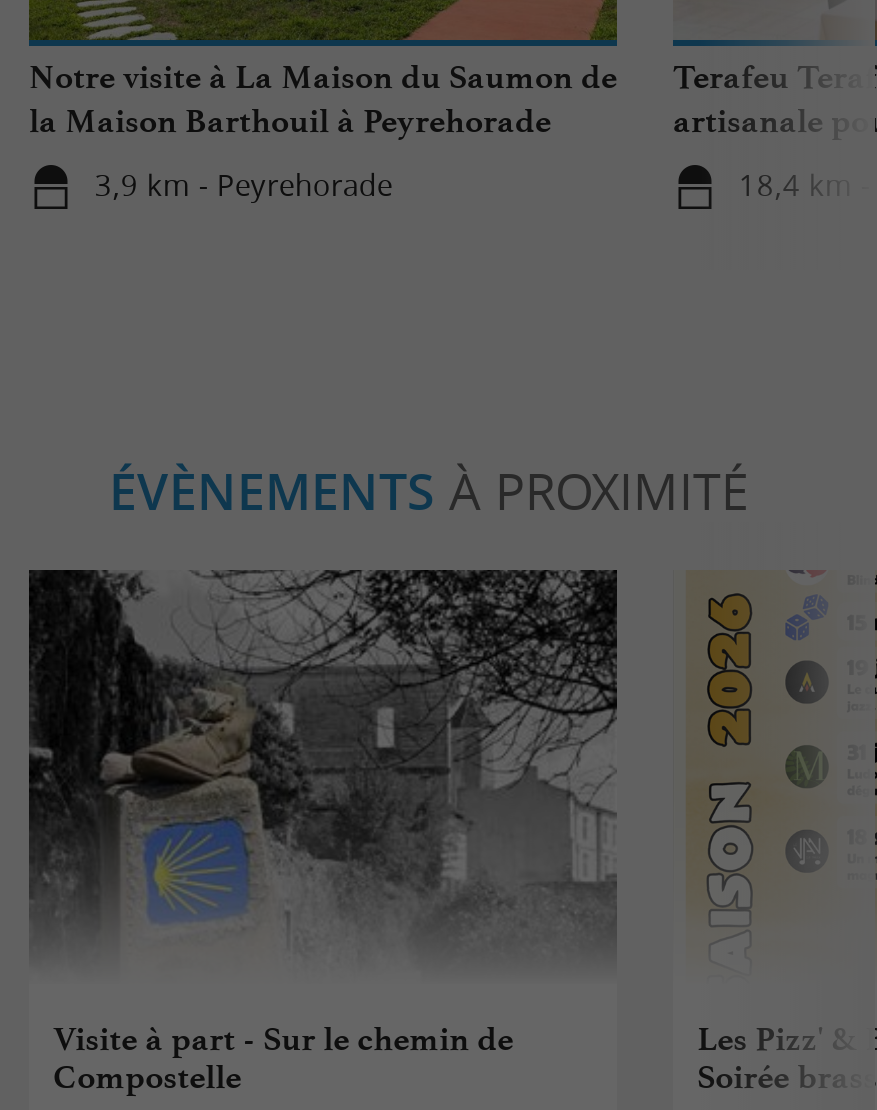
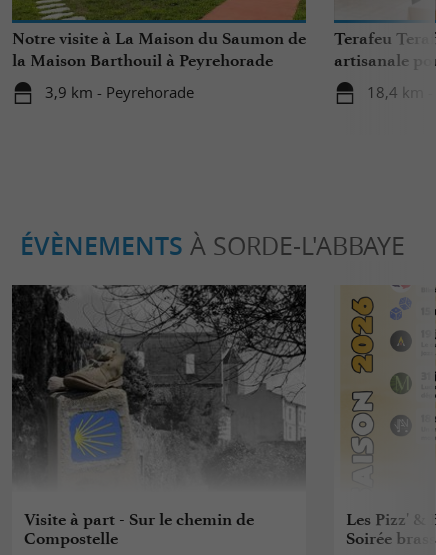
[109,458,749,526] ÉVÈNEMENTS À PROXIMITÉ -> [19,229,404,263] ÉVÈNEMENTS À SORDE-L'ABBAYE

